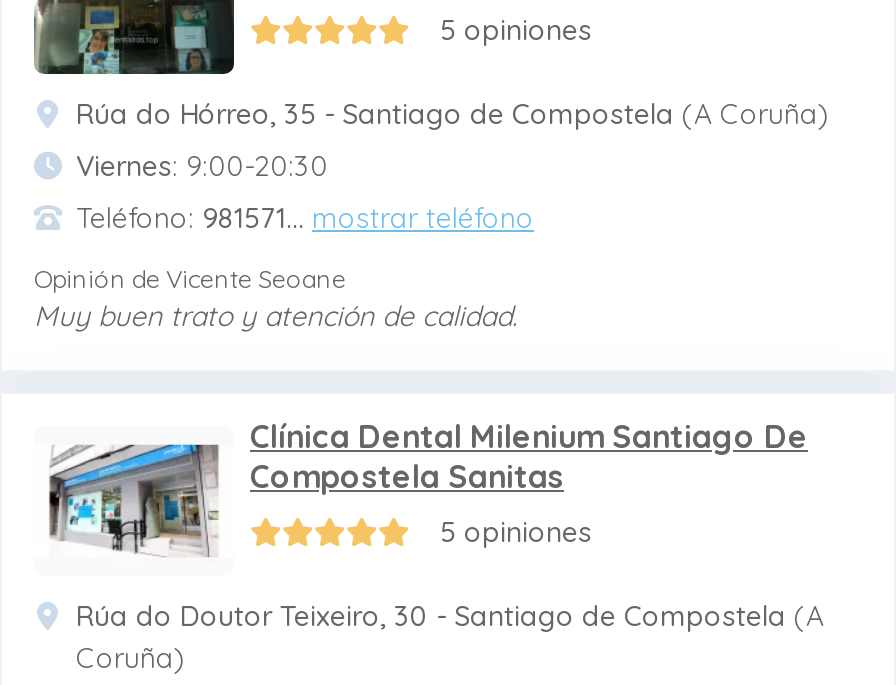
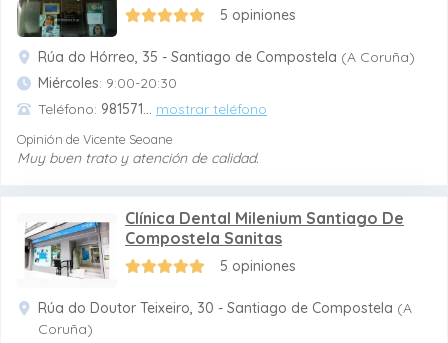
[76,147,328,183] Viernes: 9:00-20:30 -> [38,74,177,92] Miércoles: 9:00-20:30

